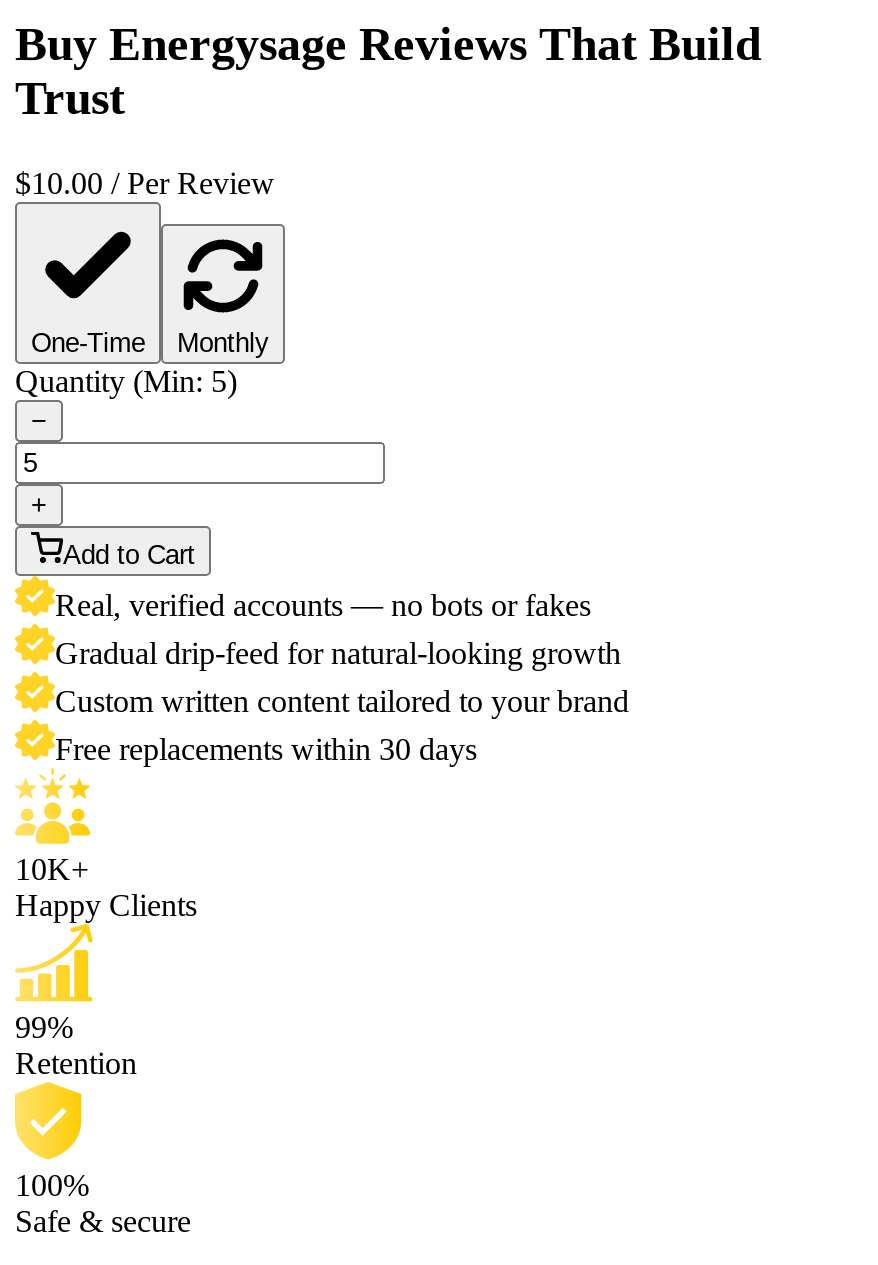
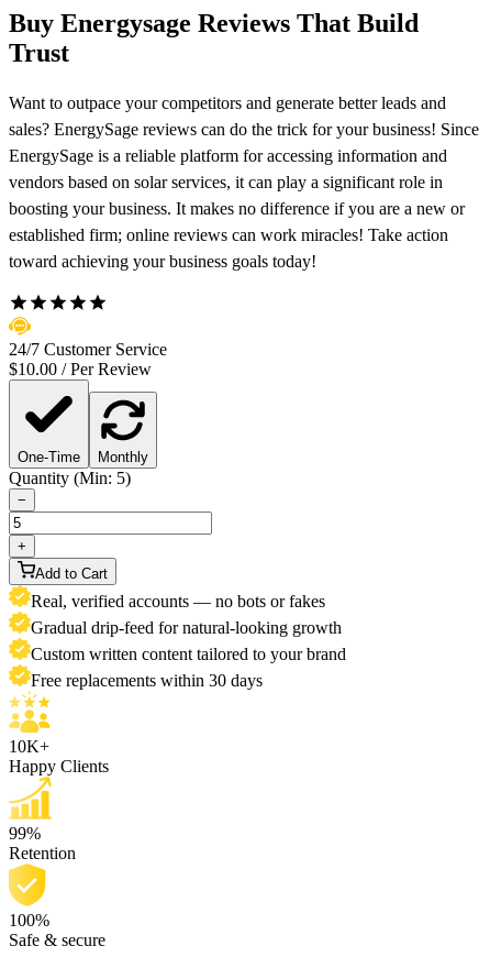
none -> [9,94,479,271] Want to outpace your competitors and generate better leads and | sales? EnergySage reviews can do the trick for your business! Since | EnergySage is a reliable platform for accessing information and | vendors based on solar services, it can play a significant role in | boosting your business. It makes no difference if you are a new or | established firm; online reviews can work miracles! Take action | toward achieving your business goals today!
none -> [9,295,167,359] [image] | 24/7 Customer Service

